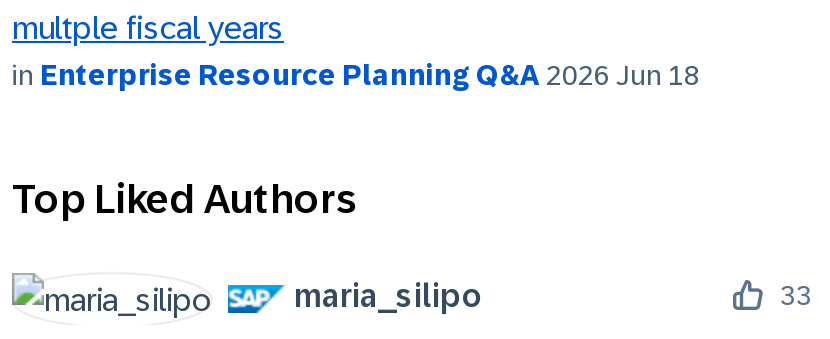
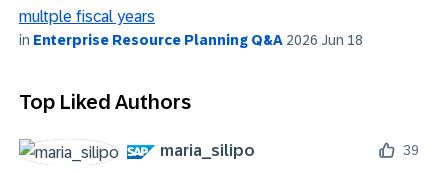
[774,280,812,312] 33 -> [400,142,419,158] 39

